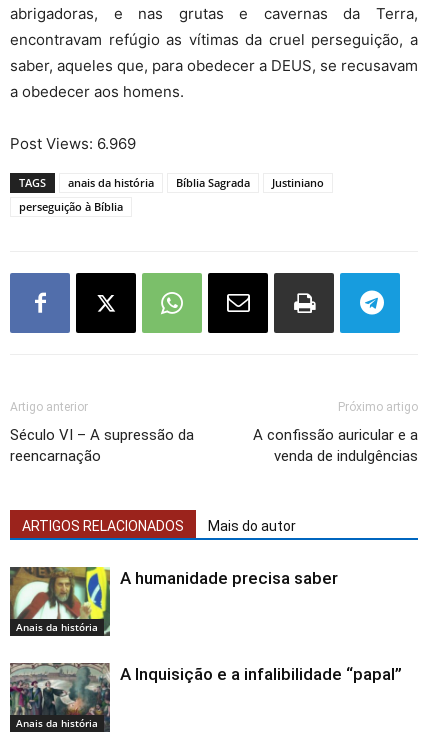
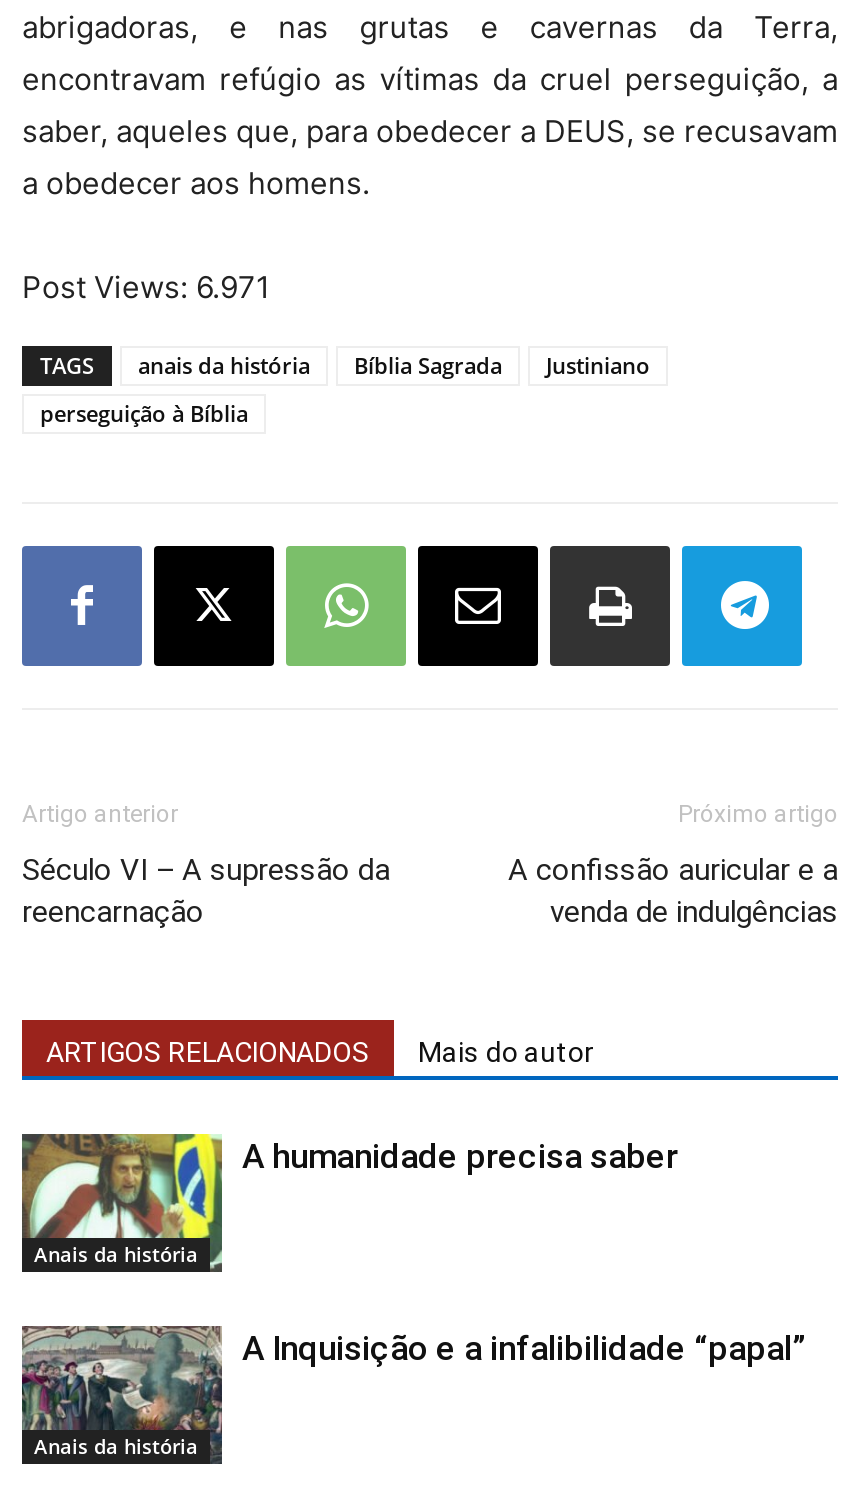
[10,134,136,153] Post Views: 6.969 -> [22,269,270,307] Post Views: 6.971

